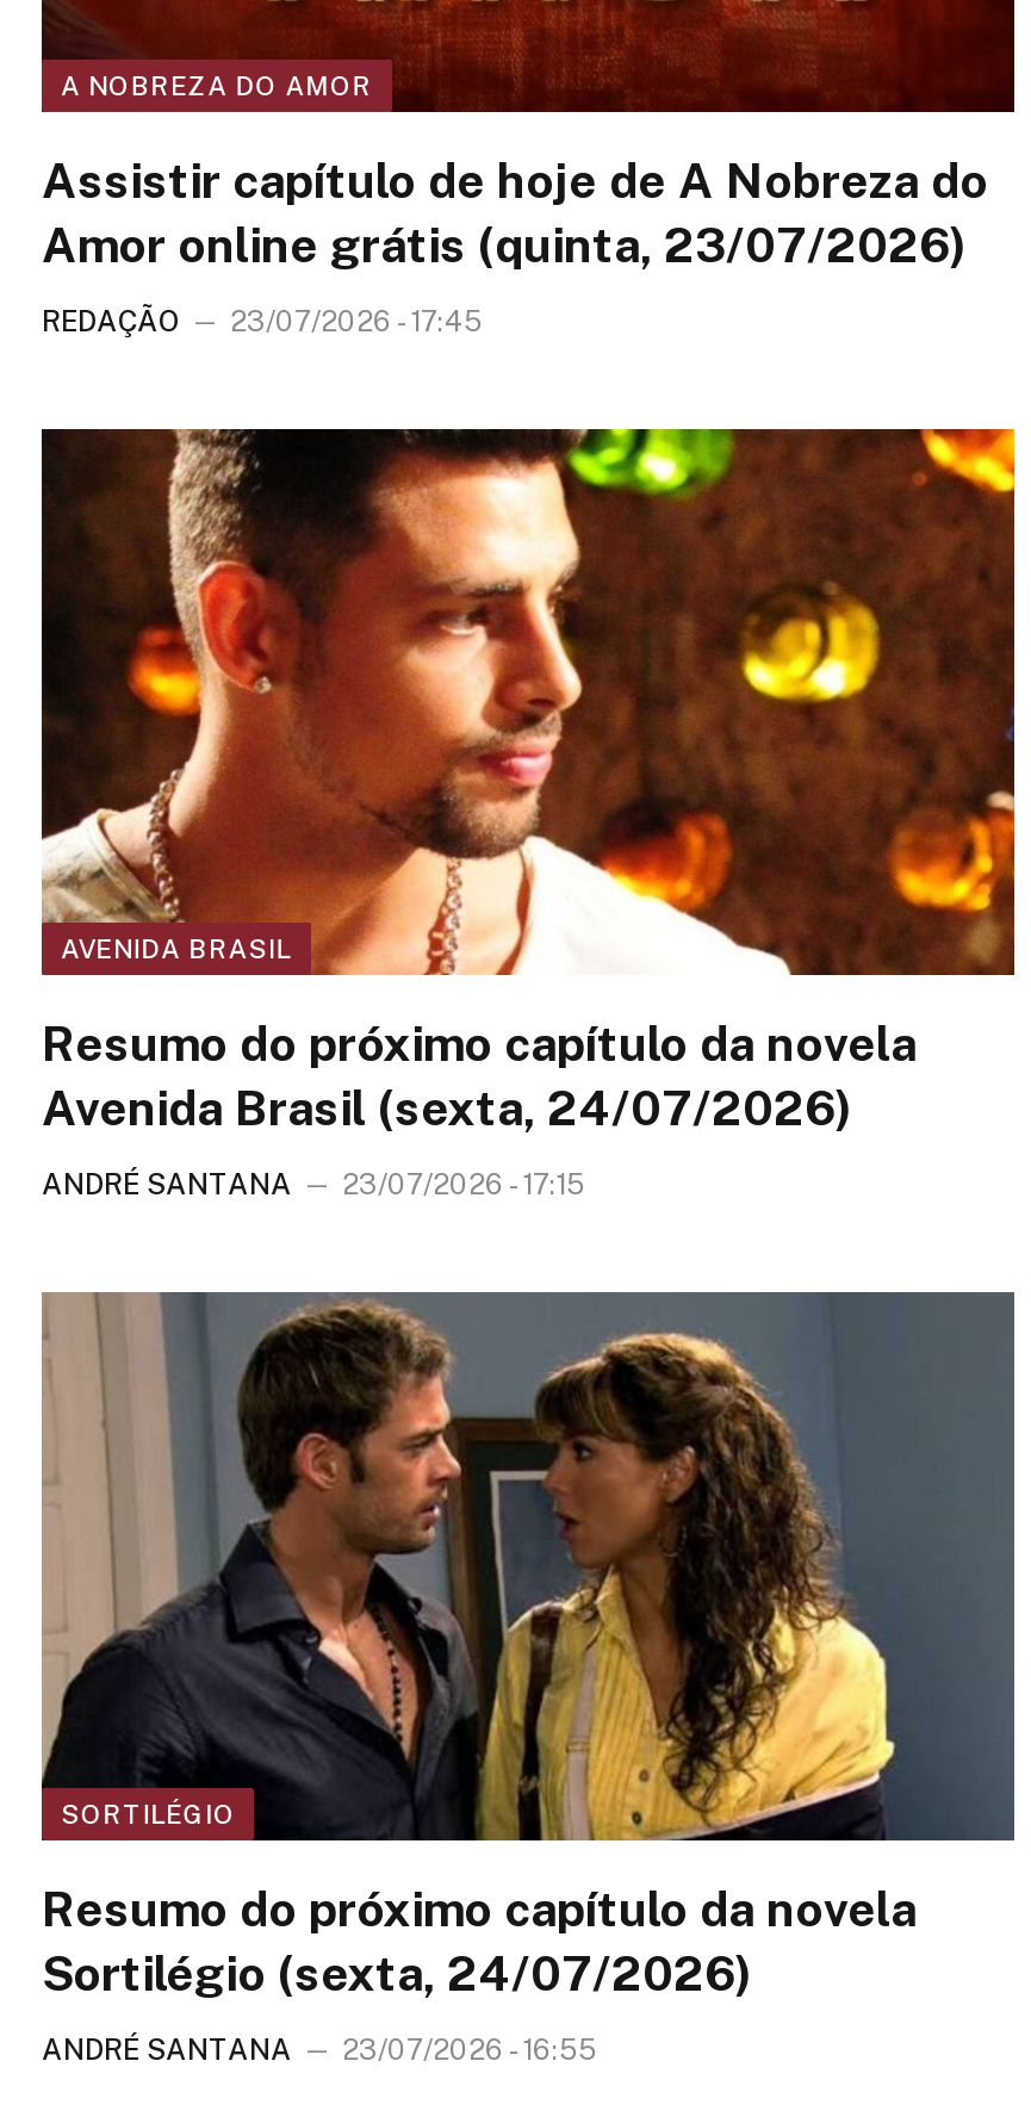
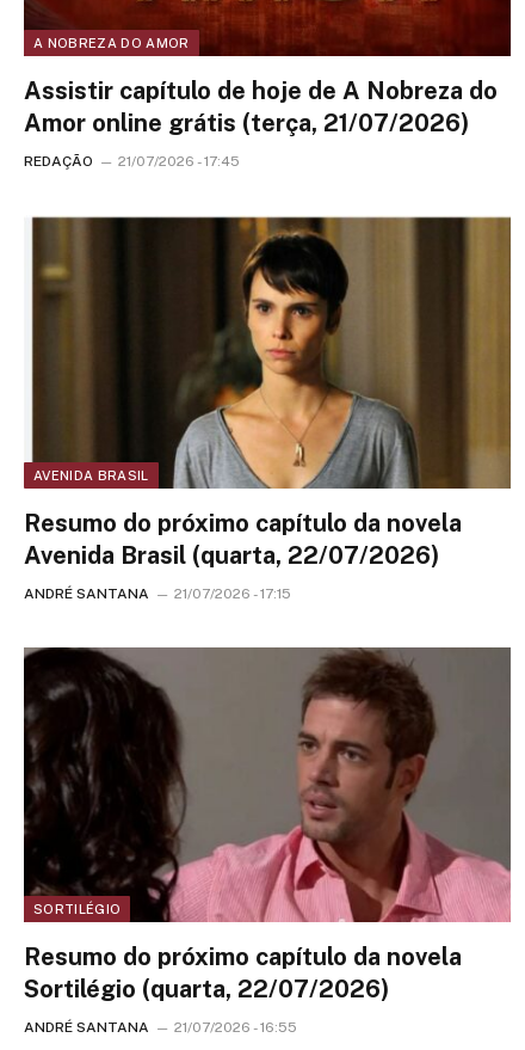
[42,216,967,273] Amor online grátis (quinta, 23/07/2026) -> [24,108,469,137] Amor online grátis (terça, 21/07/2026)
[42,304,483,337] REDAÇÃO 23/07/2026 - 17:45 -> [24,152,240,169] REDAÇÃO 21/07/2026 - 17:45
[39,427,1017,977] [image] -> [24,215,512,490] [image]
[42,1080,852,1137] Avenida Brasil (sexta, 24/07/2026) -> [24,541,439,570] Avenida Brasil (quarta, 22/07/2026)
[42,1168,585,1202] ANDRÉ SANTANA 23/07/2026 - 17:15 -> [24,585,291,602] ANDRÉ SANTANA 21/07/2026 - 17:15
[39,1290,1017,1843] [image] -> [24,647,511,923] [image]
[42,1944,752,2001] Sortilégio (sexta, 24/07/2026) -> [24,974,389,1003] Sortilégio (quarta, 22/07/2026)
[42,2032,597,2066] ANDRÉ SANTANA 23/07/2026 - 16:55 -> [24,1018,297,1035] ANDRÉ SANTANA 21/07/2026 - 16:55

